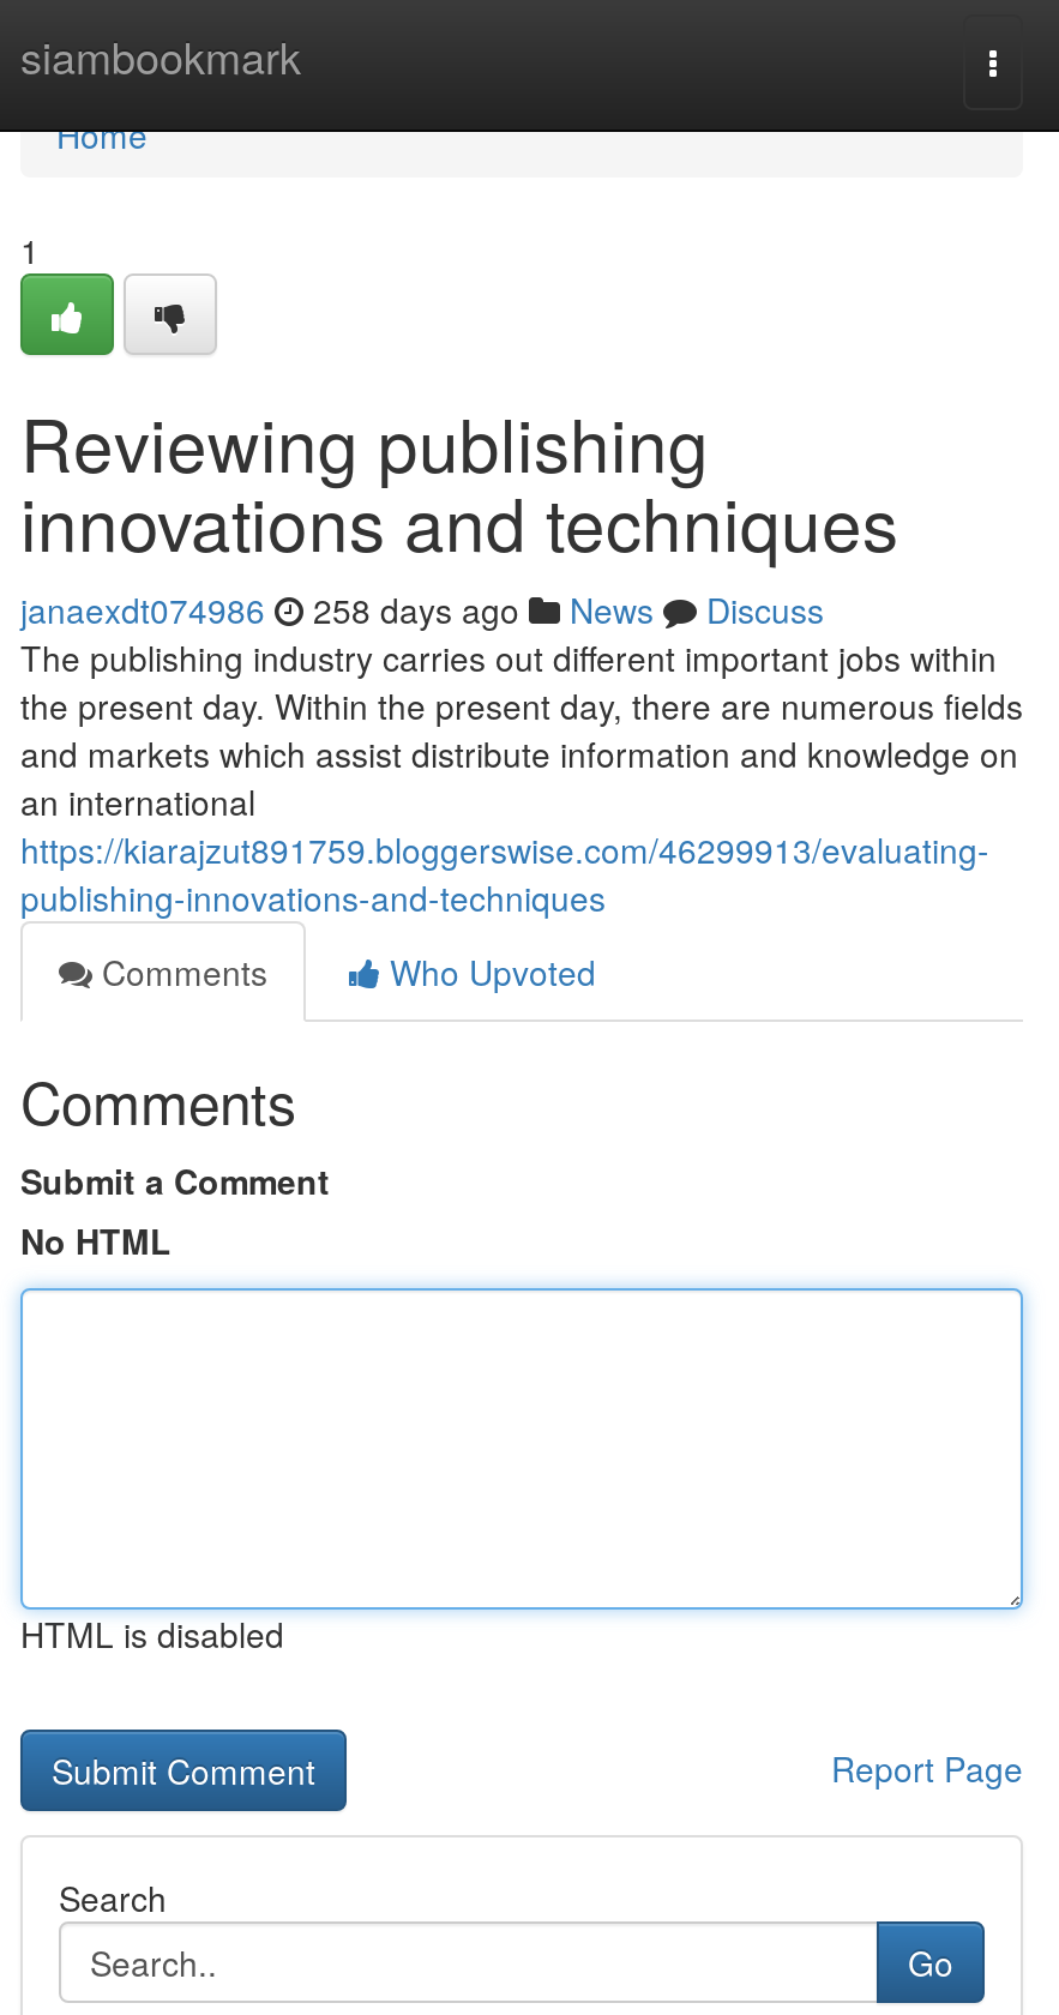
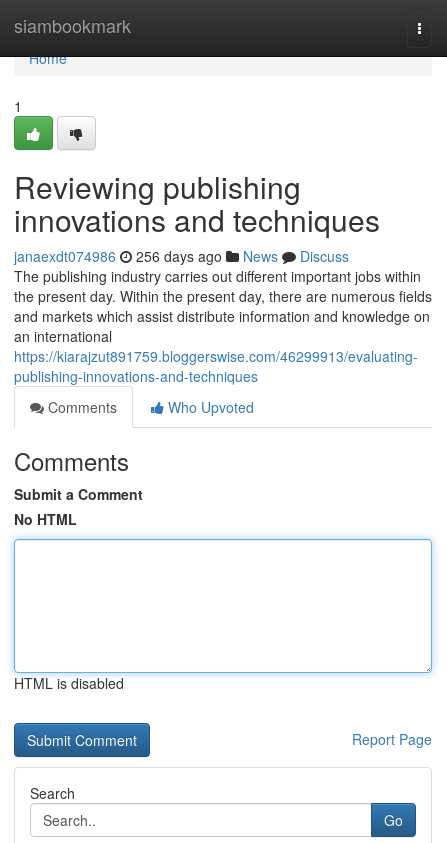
[20,585,824,633] janaexdt074986 258 days ago News Discuss -> [14,246,349,266] janaexdt074986 256 days ago News Discuss

